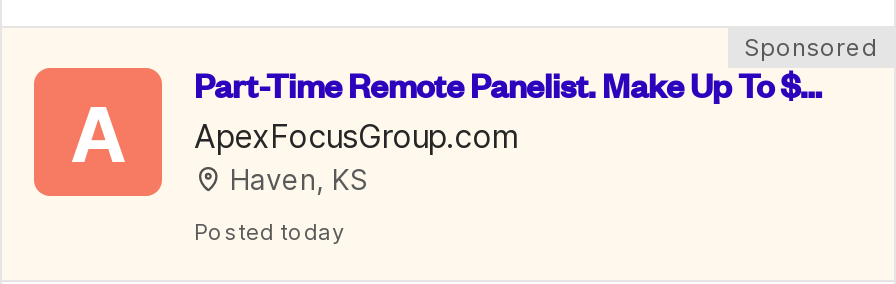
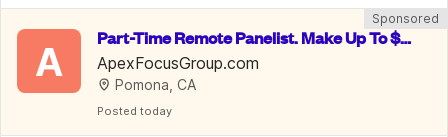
[230,162,368,196] Haven, KS -> [115,76,196,93] Pomona, CA

